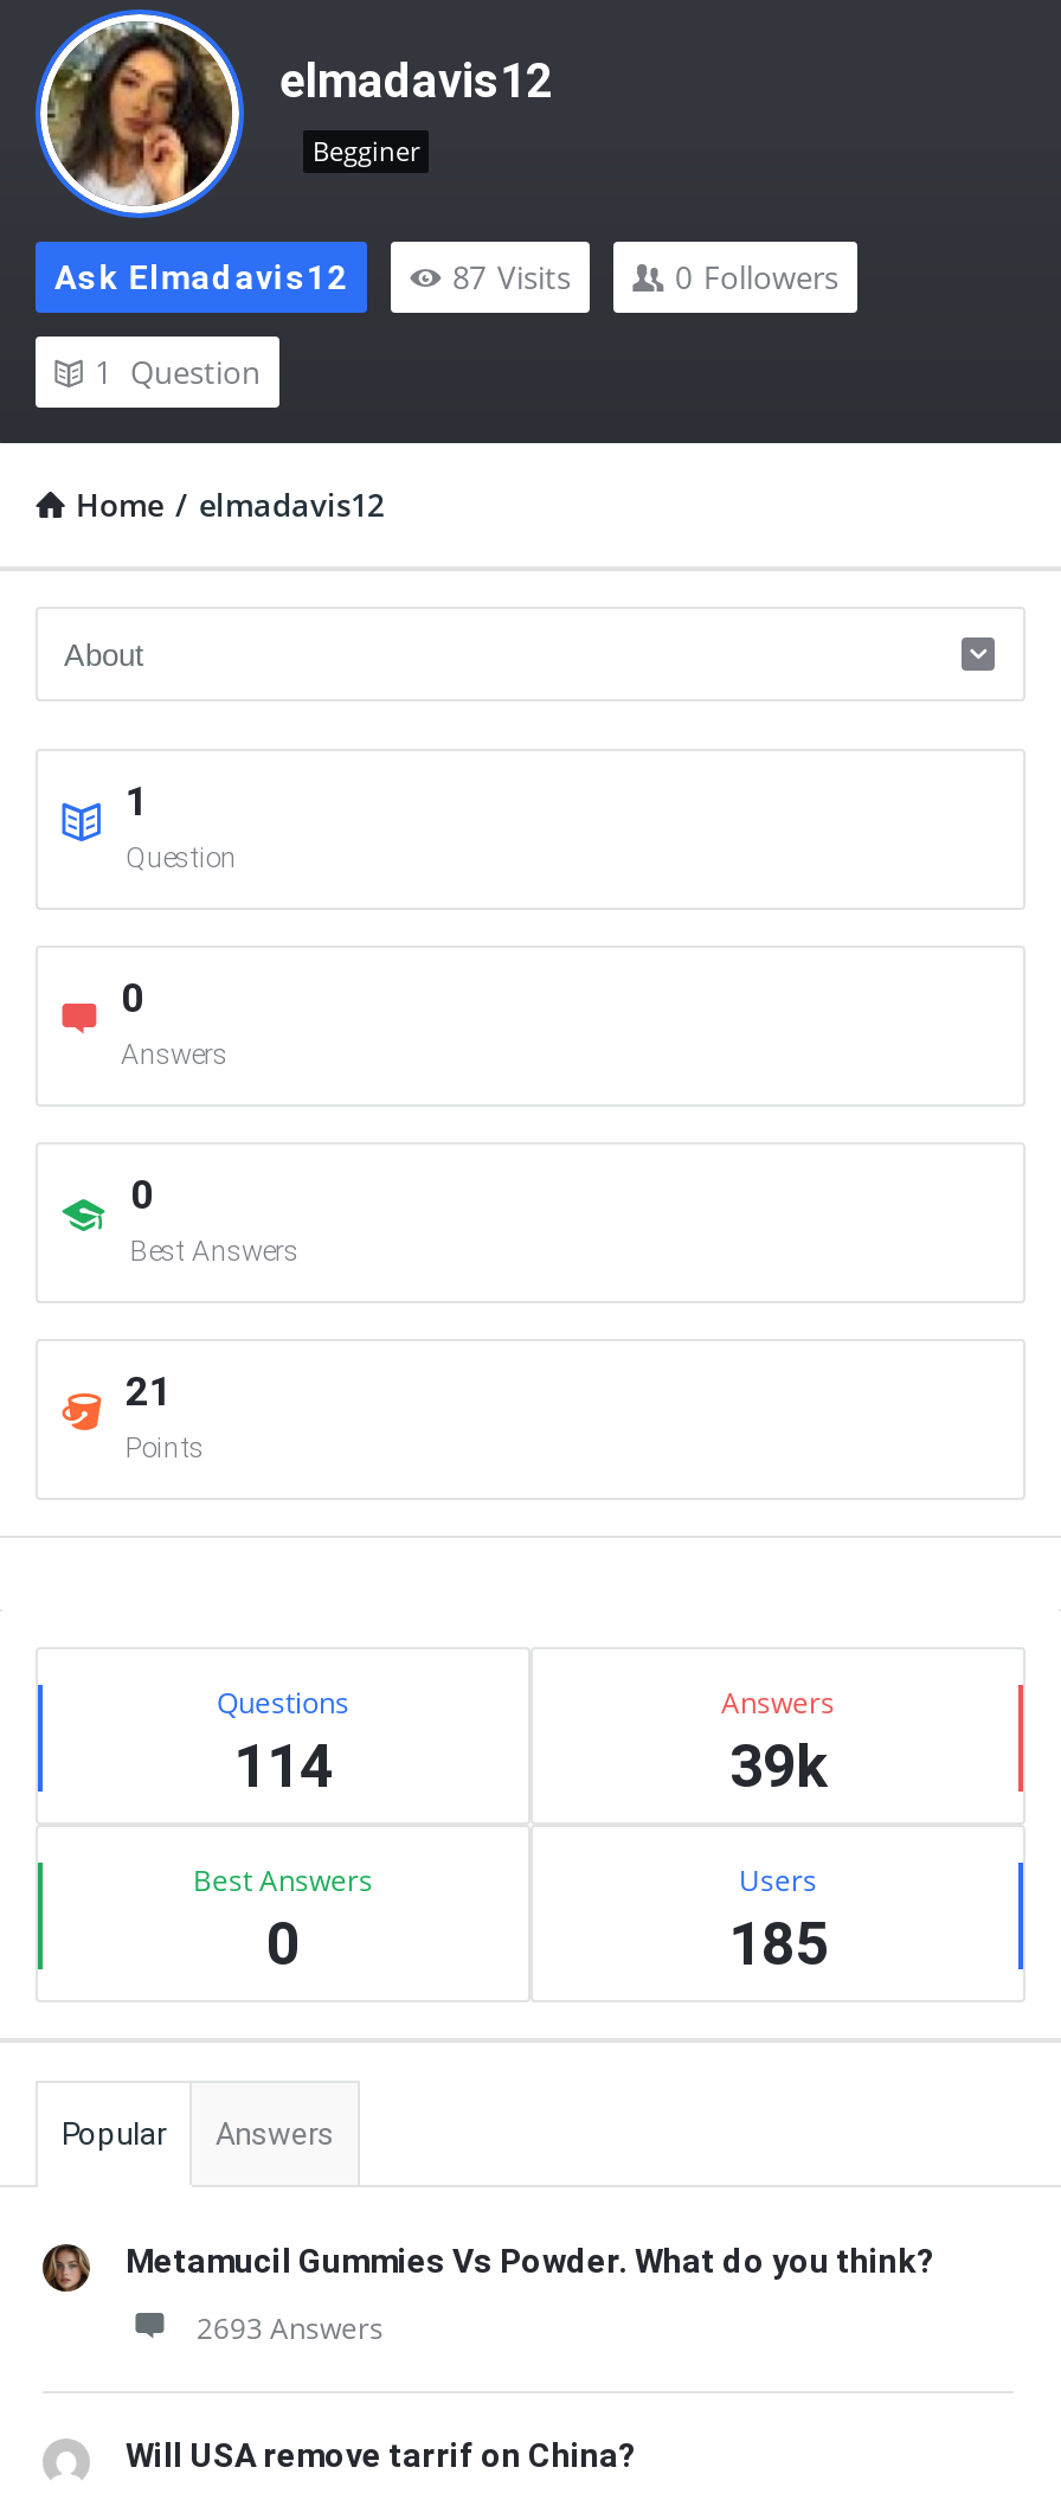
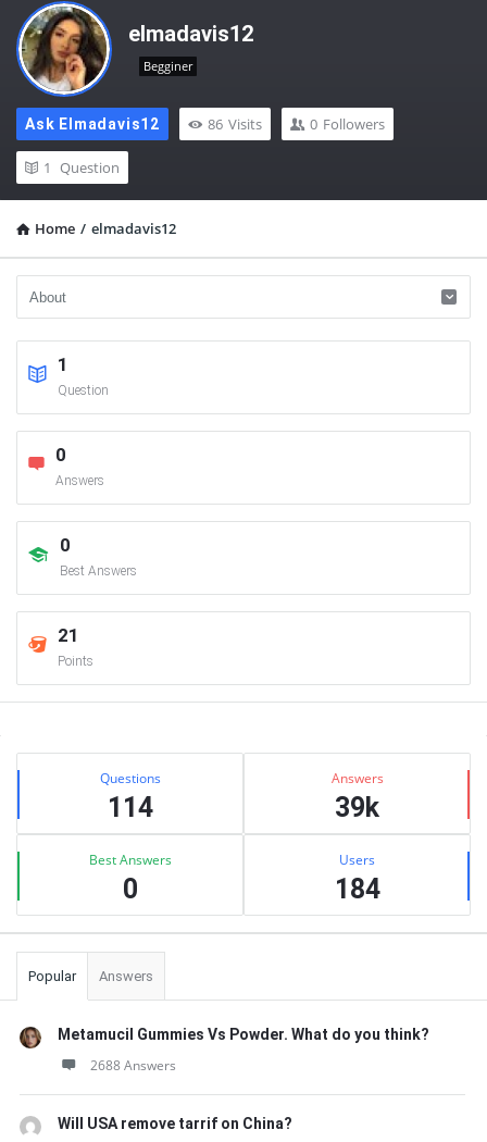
[452,256,571,299] 87 Visits -> [208,114,262,134] 86 Visits
[728,1910,828,1979] 185 -> [334,873,380,905] 184
[197,2308,384,2348] 2693 Answers -> [90,1056,176,1075] 2688 Answers

